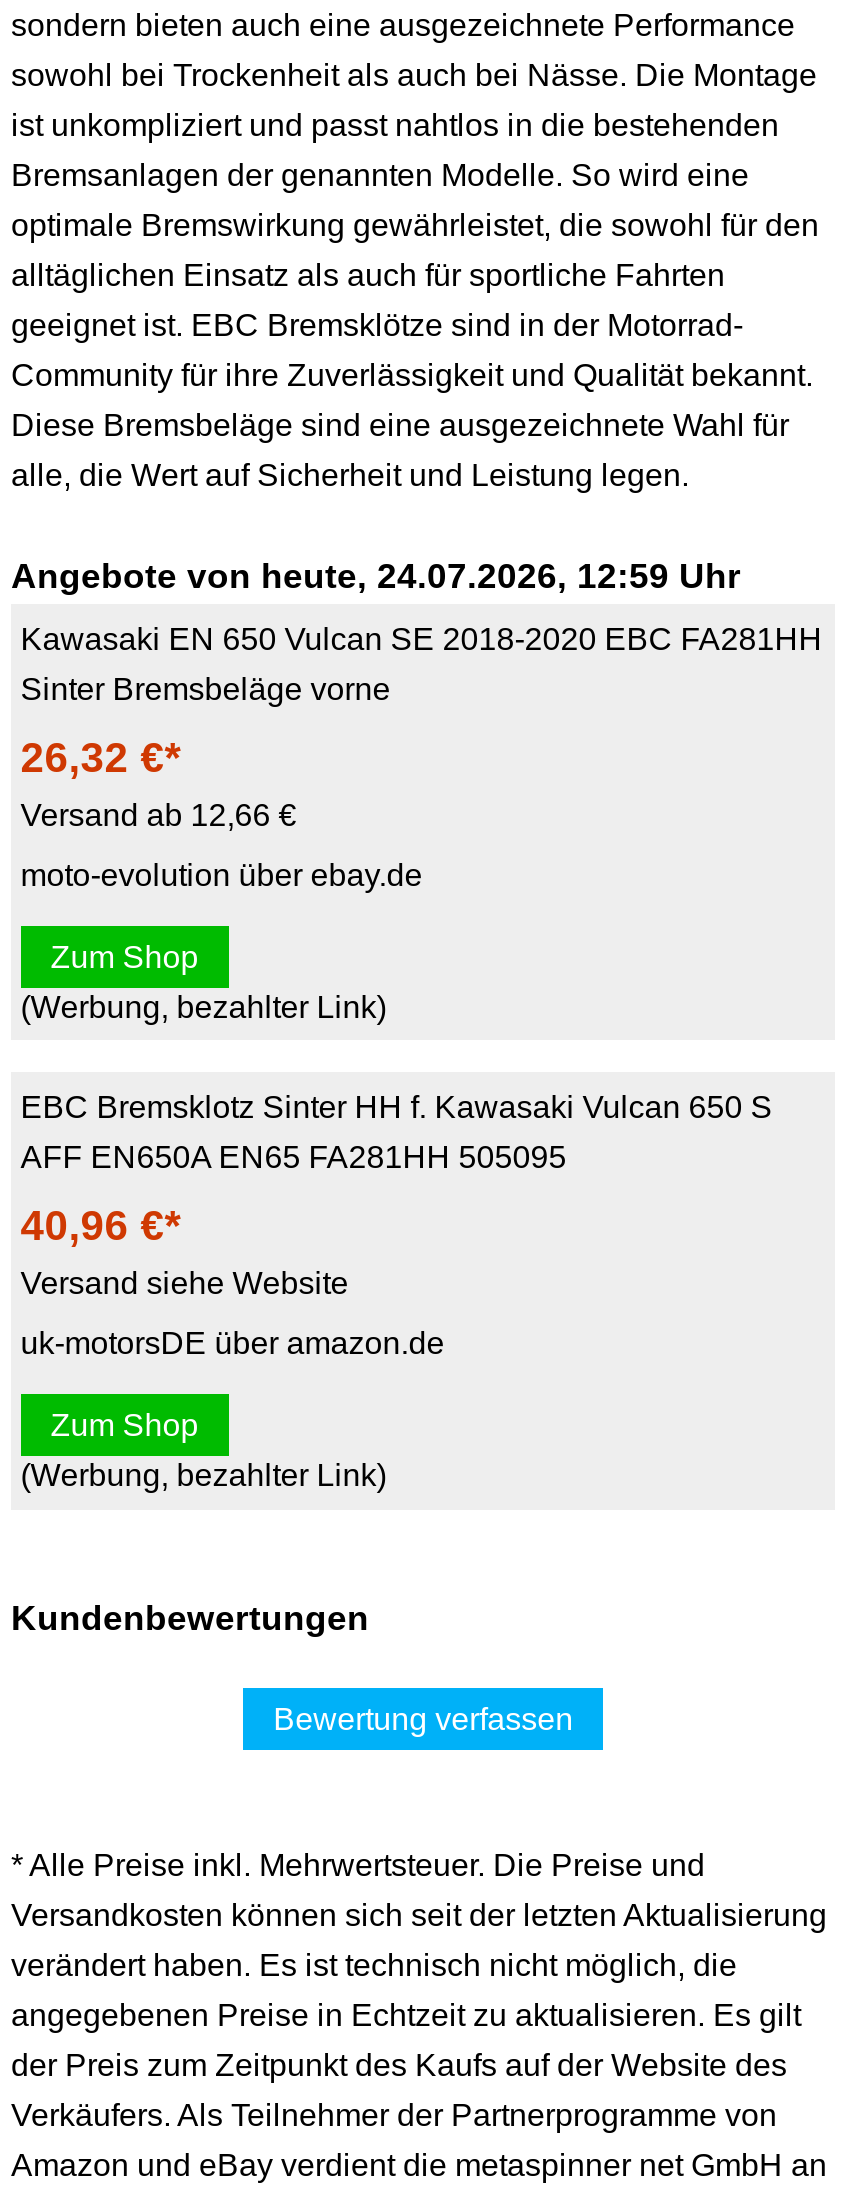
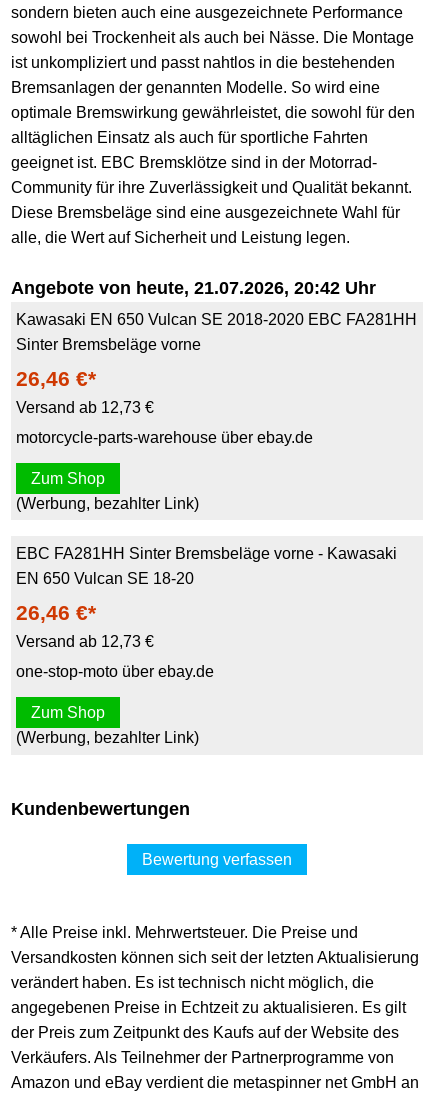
[11,556,741,596] Angebote von heute, 24.07.2026, 12:59 Uhr -> [11,278,376,298] Angebote von heute, 21.07.2026, 20:42 Uhr
[21,734,181,780] 26,32 €* -> [16,367,96,390] 26,46 €*
[21,798,297,832] Versand ab 12,66 € -> [16,399,154,416] Versand ab 12,73 €
[21,857,423,891] moto-evolution über ebay.de -> [16,429,313,446] motorcycle-parts-warehouse über ebay.de
[21,1090,773,1124] EBC Bremsklotz Sinter HH f. Kawasaki Vulcan 650 S -> [16,545,397,562] EBC FA281HH Sinter Bremsbeläge vorne - Kawasaki
[21,1140,567,1174] AFF EN650A EN65 FA281HH 505095 -> [16,570,194,587] EN 650 Vulcan SE 18-20
[21,1202,349,1300] 40,96 €* | Versand siehe Website -> [16,601,154,650] 26,46 €* | Versand ab 12,73 €
[21,1326,445,1360] uk-motorsDE über amazon.de -> [16,663,214,680] one-stop-moto über ebay.de

